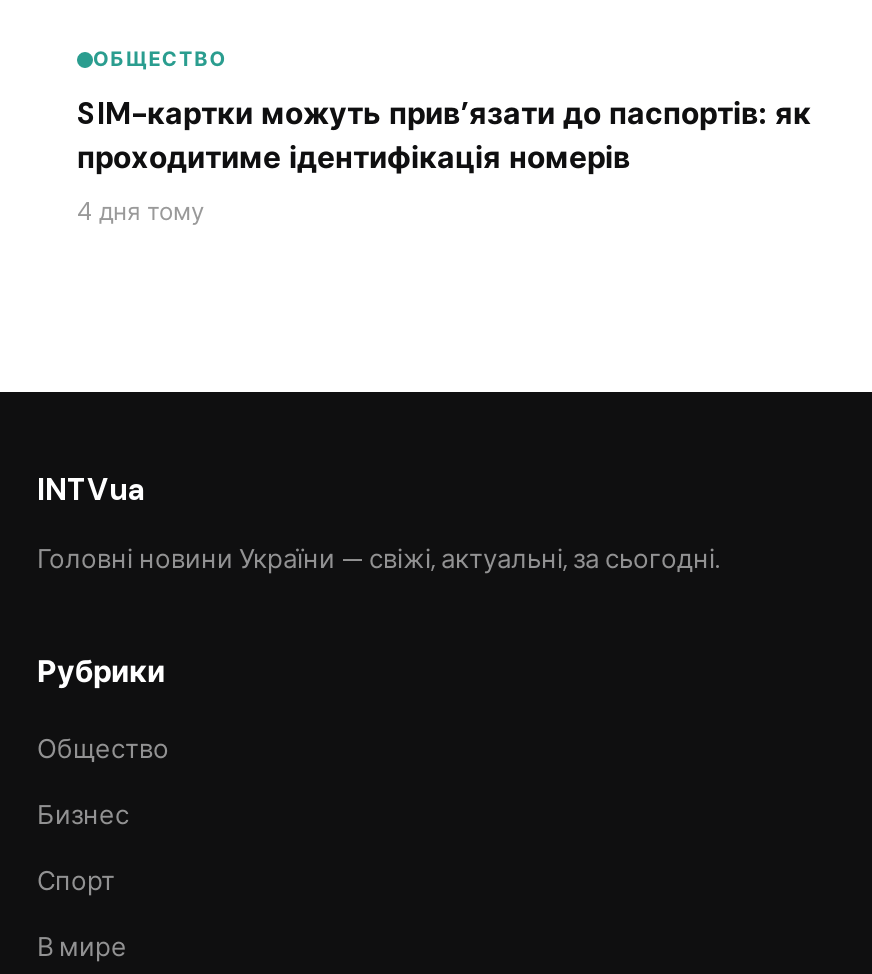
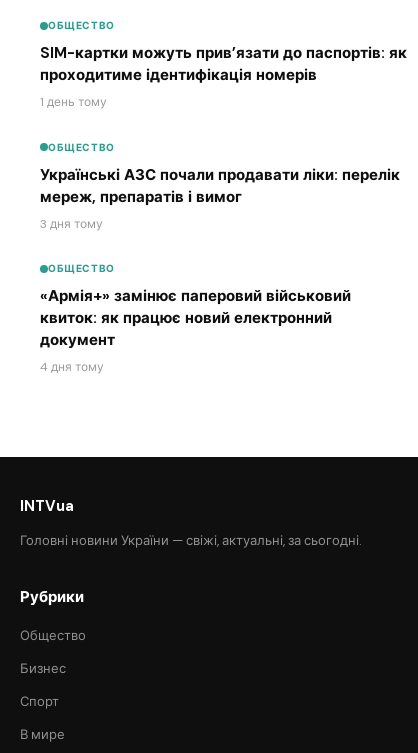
none -> [40,94,400,350] 1 день тому | ОБЩЕСТВО | Українські АЗС почали продавати ліки: перелік | мереж, препаратів і вимог | 3 дня тому | ОБЩЕСТВО | «Армія+» замінює паперовий військовий | квиток: як працює новий електронний | документ

